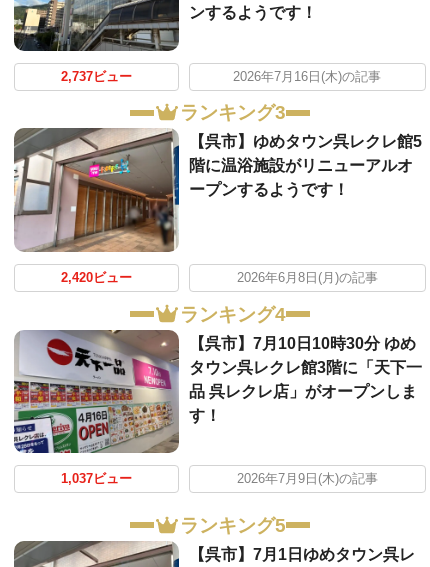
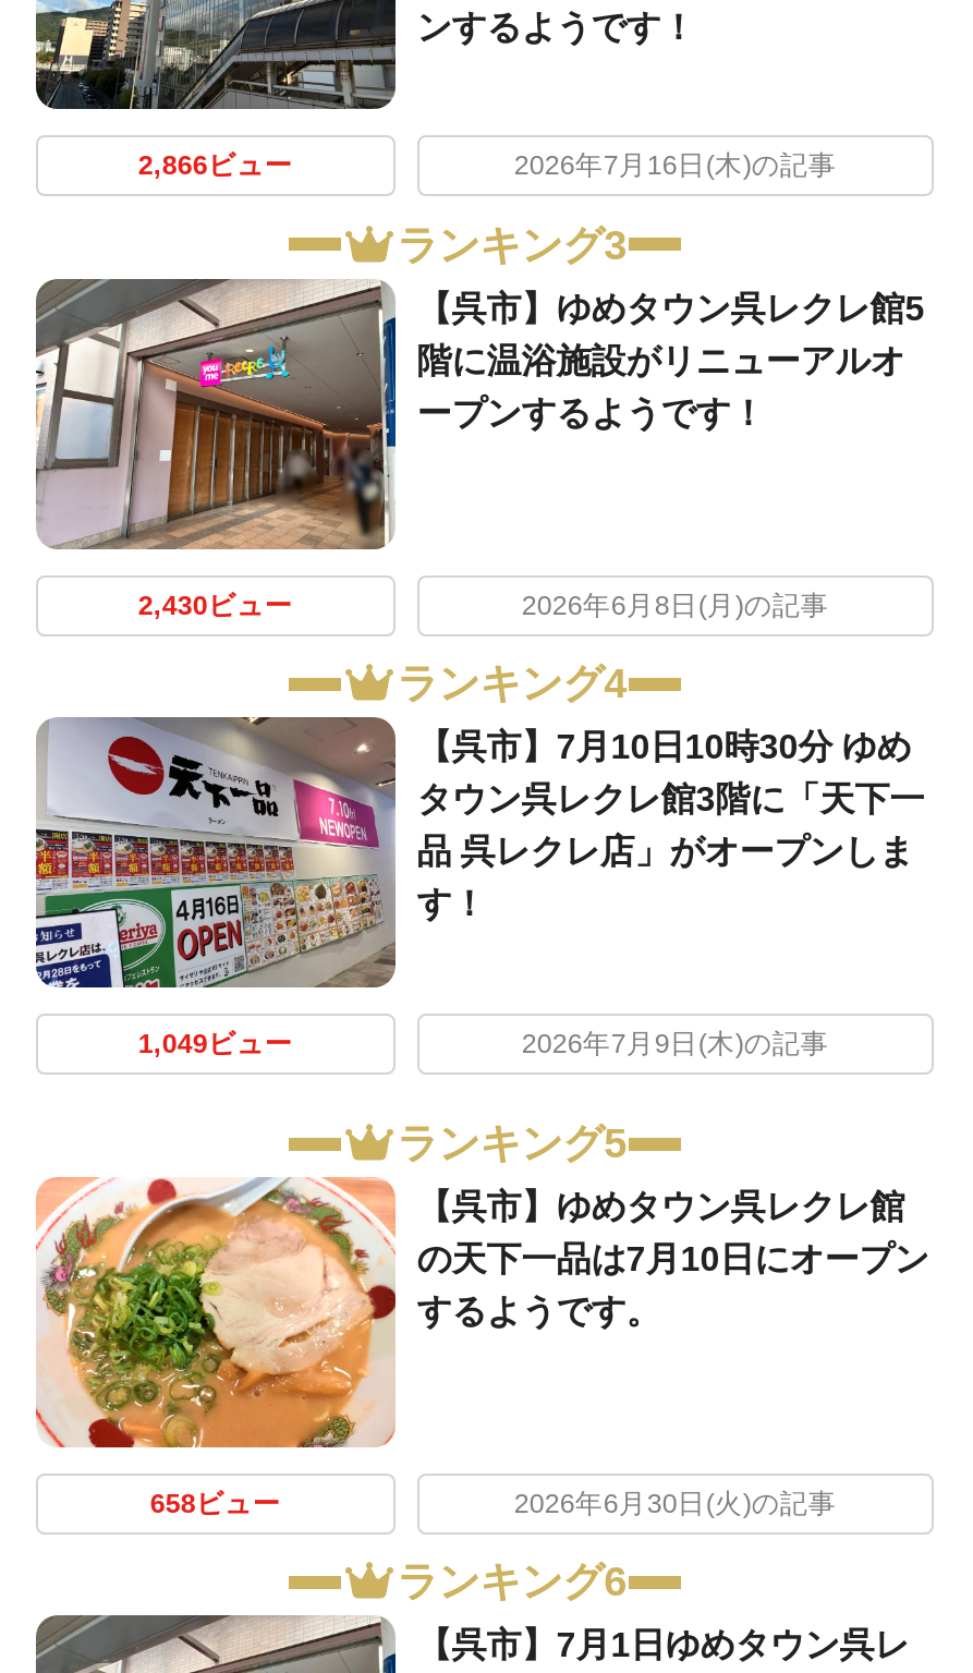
[61,70,132,84] 2,737ビュー -> [138,152,293,182] 2,866ビュー
[61,271,132,285] 2,420ビュー -> [138,590,293,621] 2,430ビュー
[61,472,132,486] 1,037ビュー -> [138,1028,293,1059] 1,049ビュー
none -> [34,1177,929,1450] [image] | 【呉市】ゆめタウン呉レクレ館 | の天下一品は7月10日にオープン | するようです。
none -> [150,1488,837,1605] 658ビュー | 2026年6月30日(火)の記事 | ランキング6

